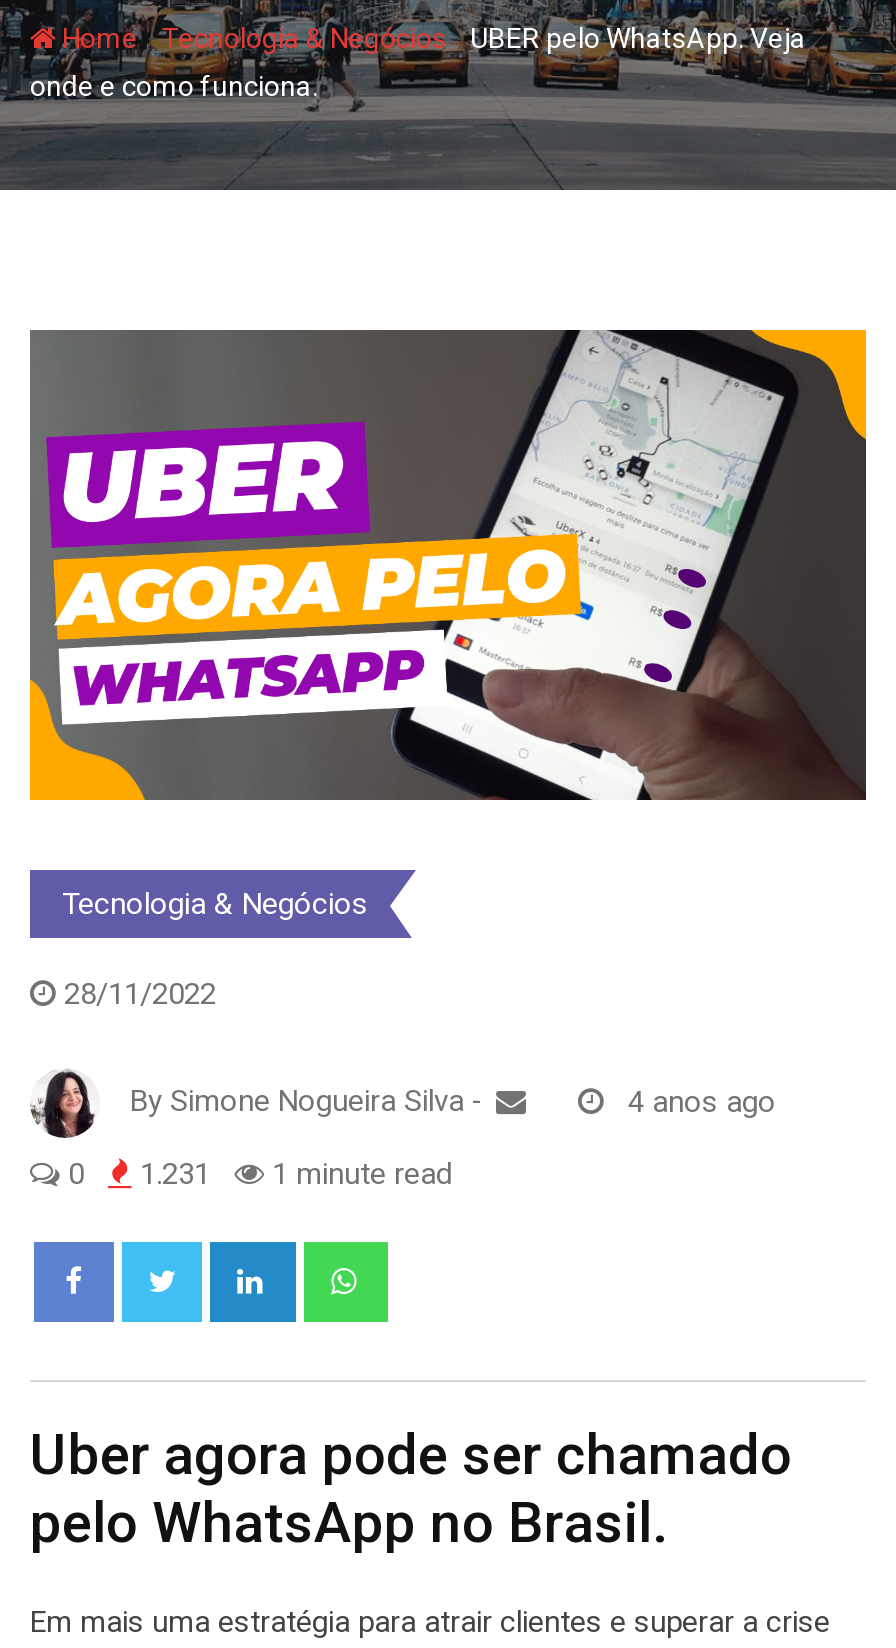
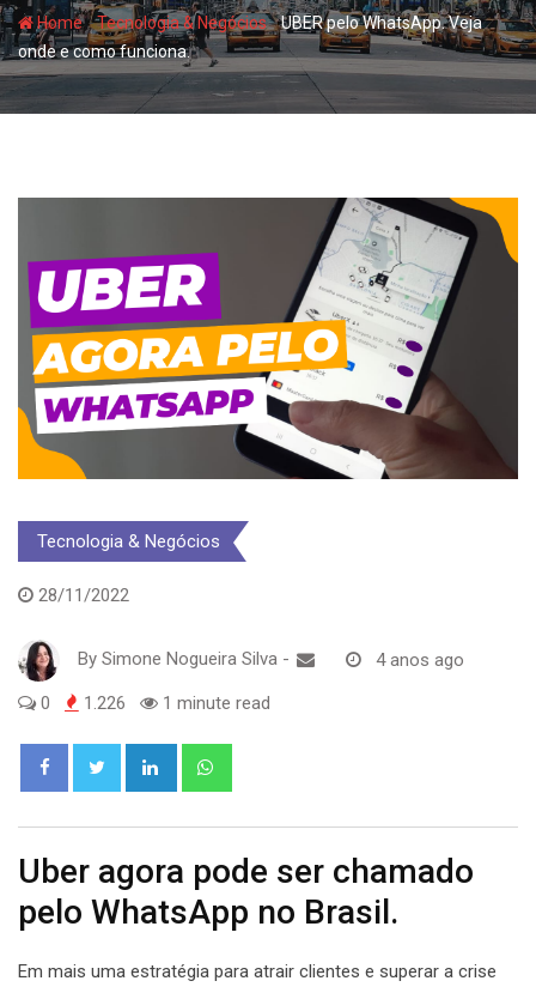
[60,1156,452,1192] 0 1.231 1 minute read -> [36,692,270,714] 0 1.226 1 minute read

